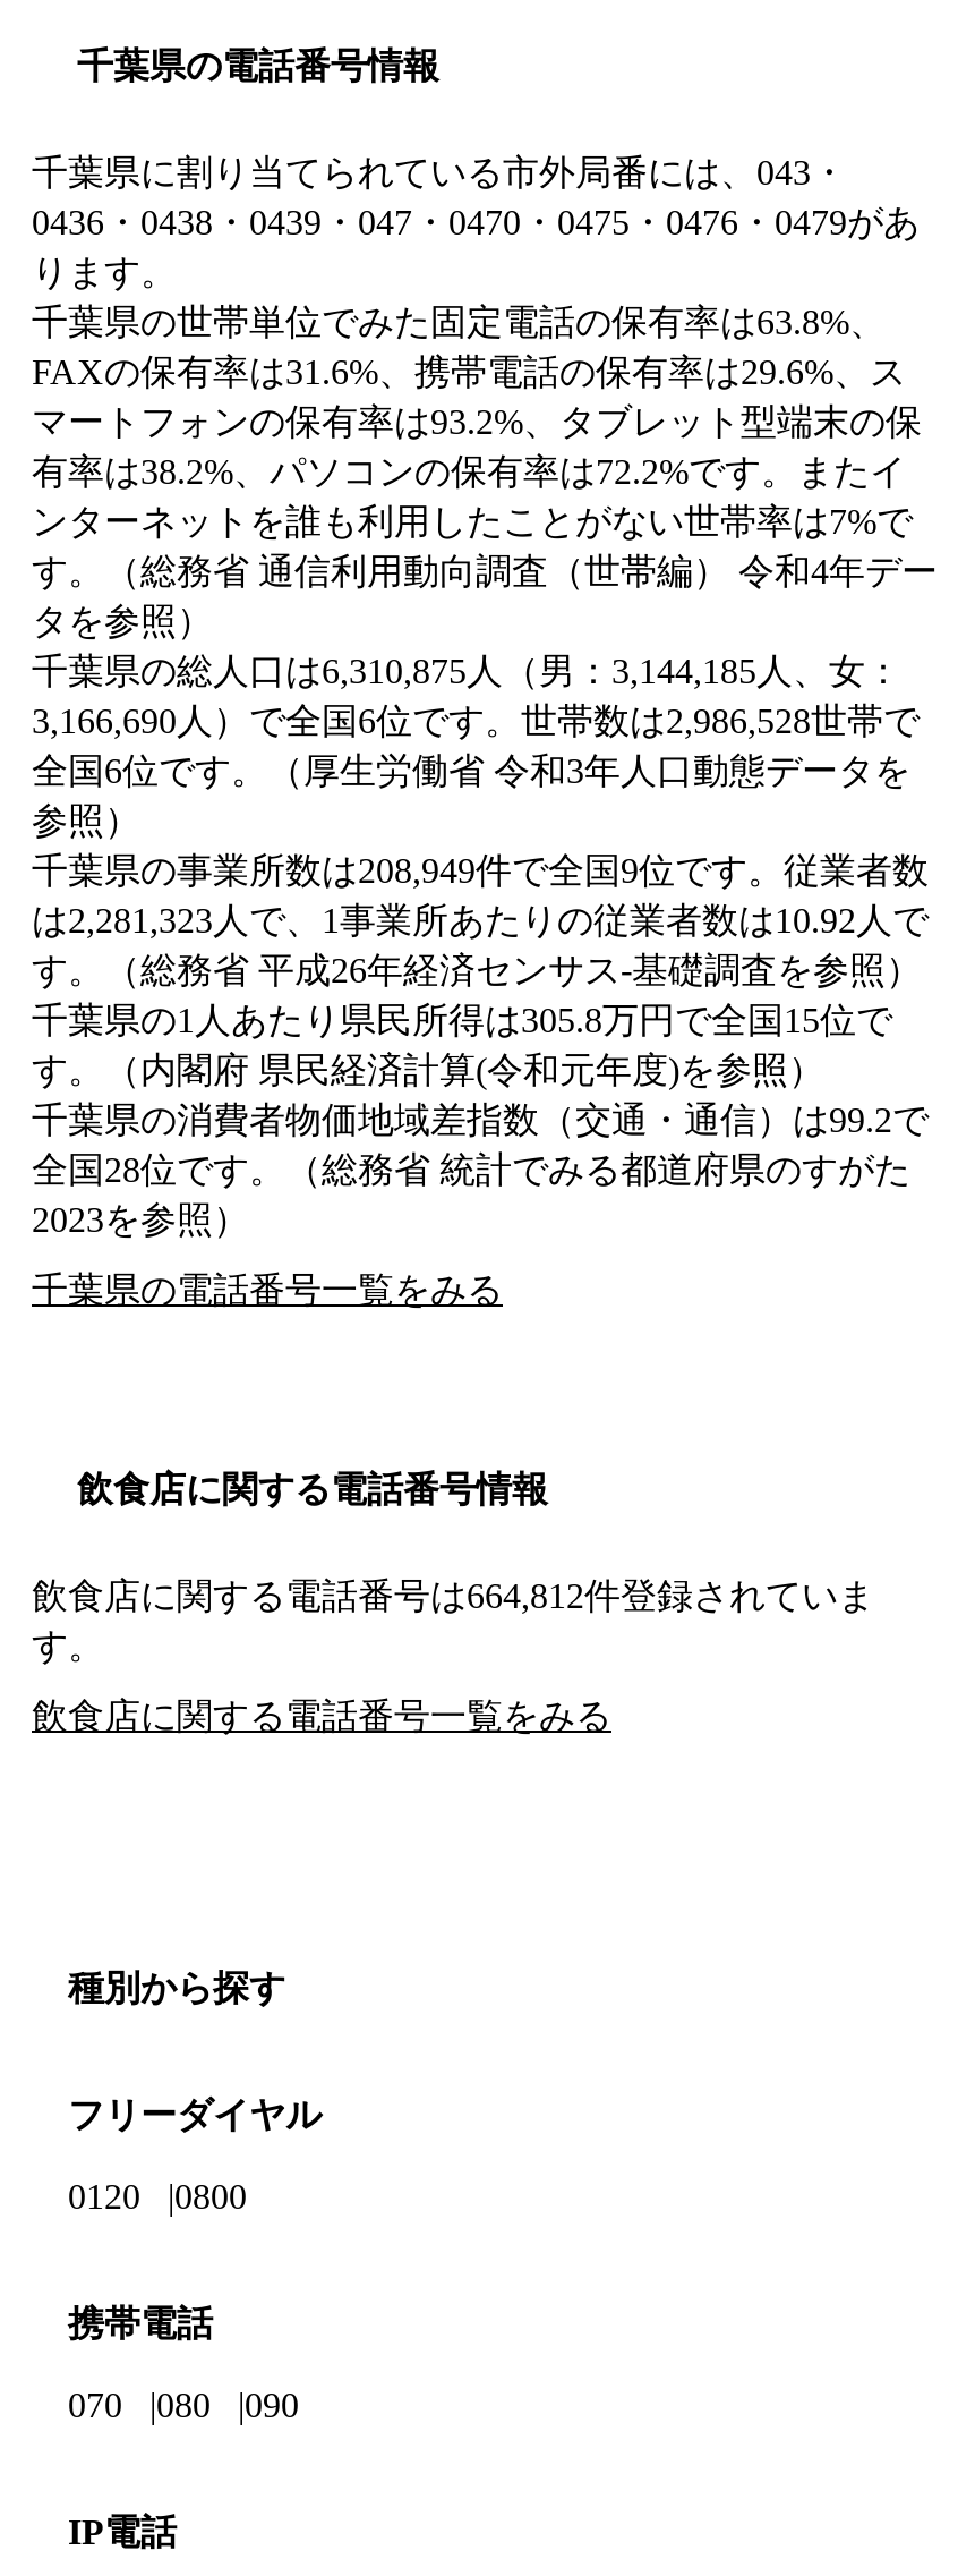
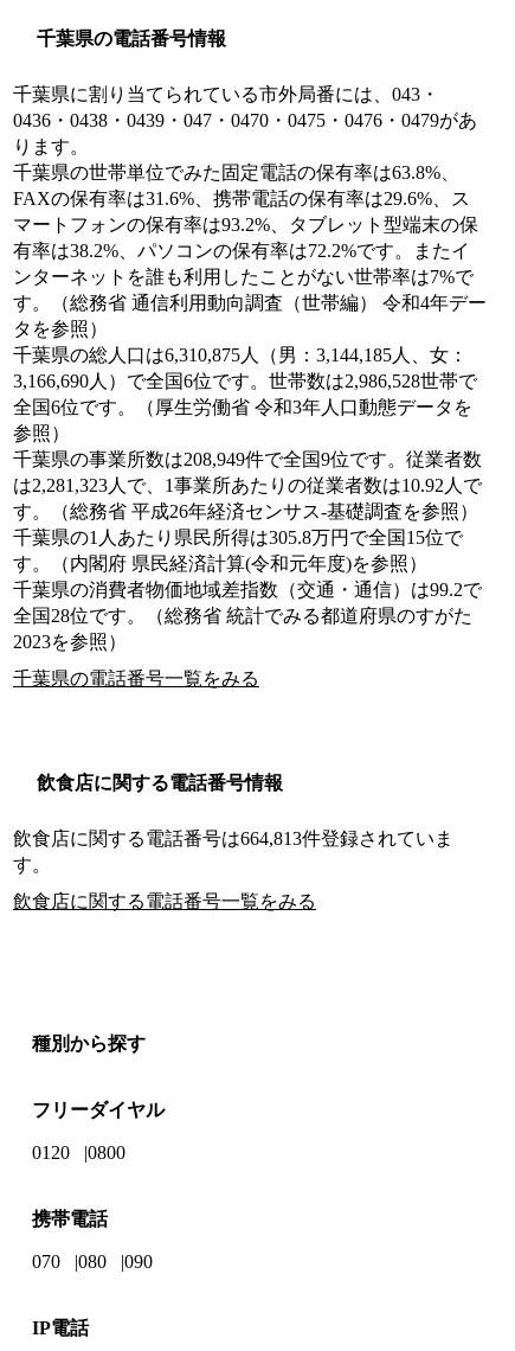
[32,1577,874,1616] 飲食店に関する電話番号は664,812件登録されていま -> [13,829,453,849] 飲食店に関する電話番号は664,813件登録されていま

